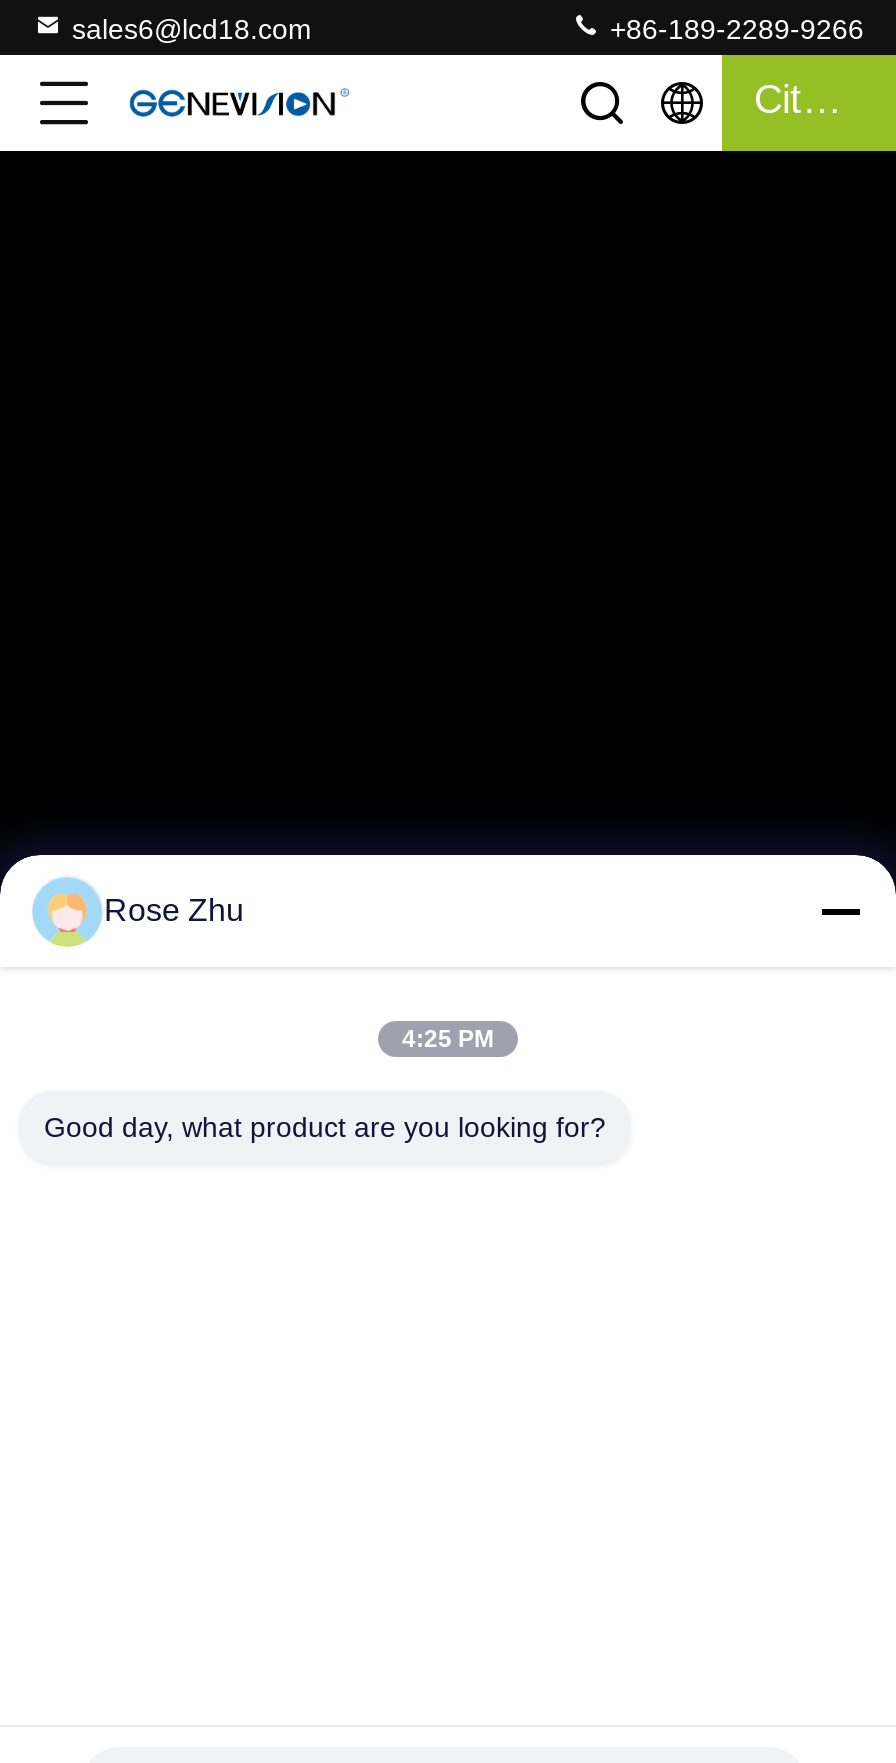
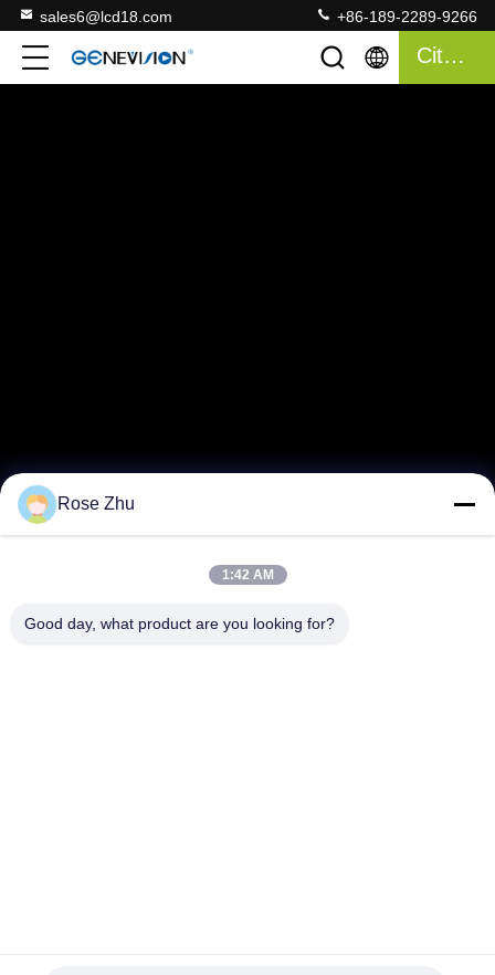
[402,1025,494,1053] 4:25 PM -> [222,567,273,583] 1:42 AM

